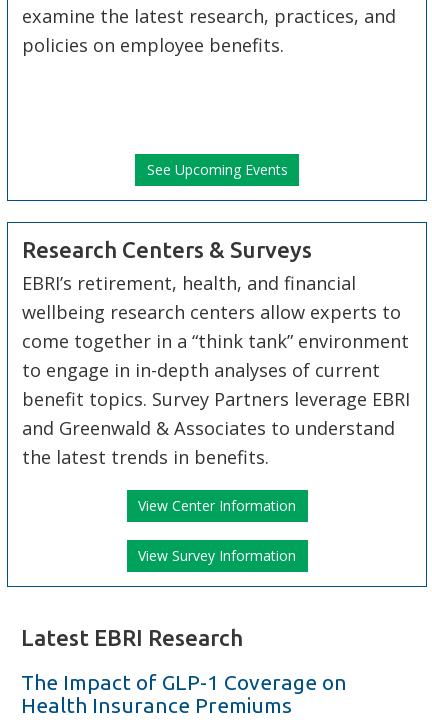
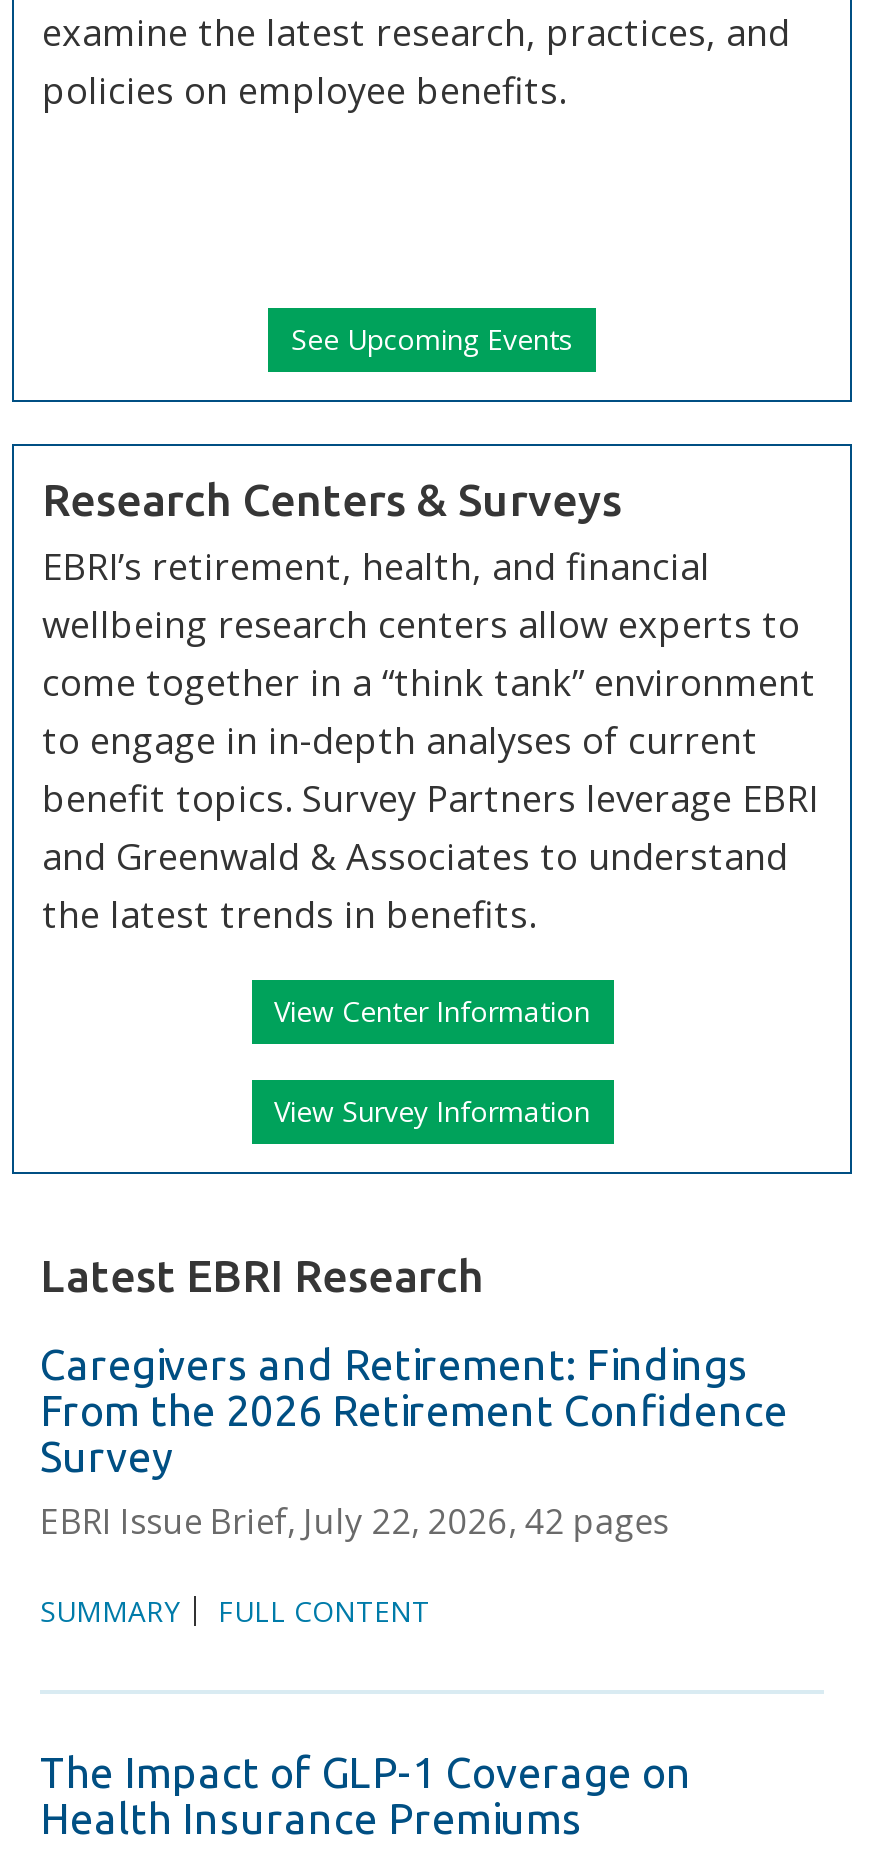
none -> [40,1339,788,1630] Caregivers and Retirement: Findings | From the 2026 Retirement Confidence | Survey | EBRI Issue Brief July 22, 2026 42 pages | SUMMARY | FULL CONTENT

